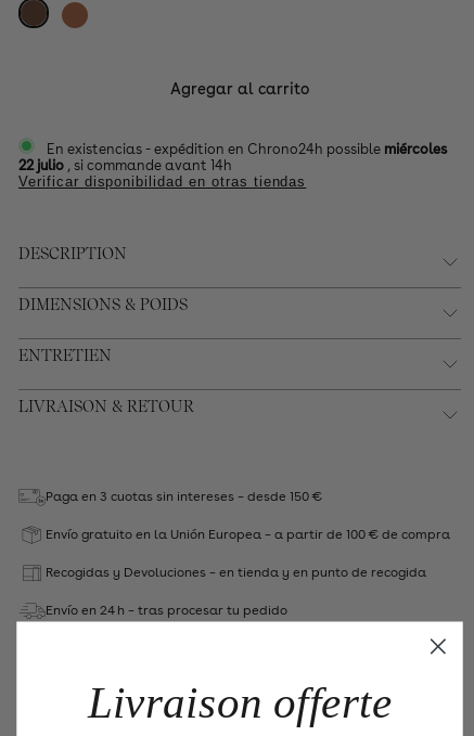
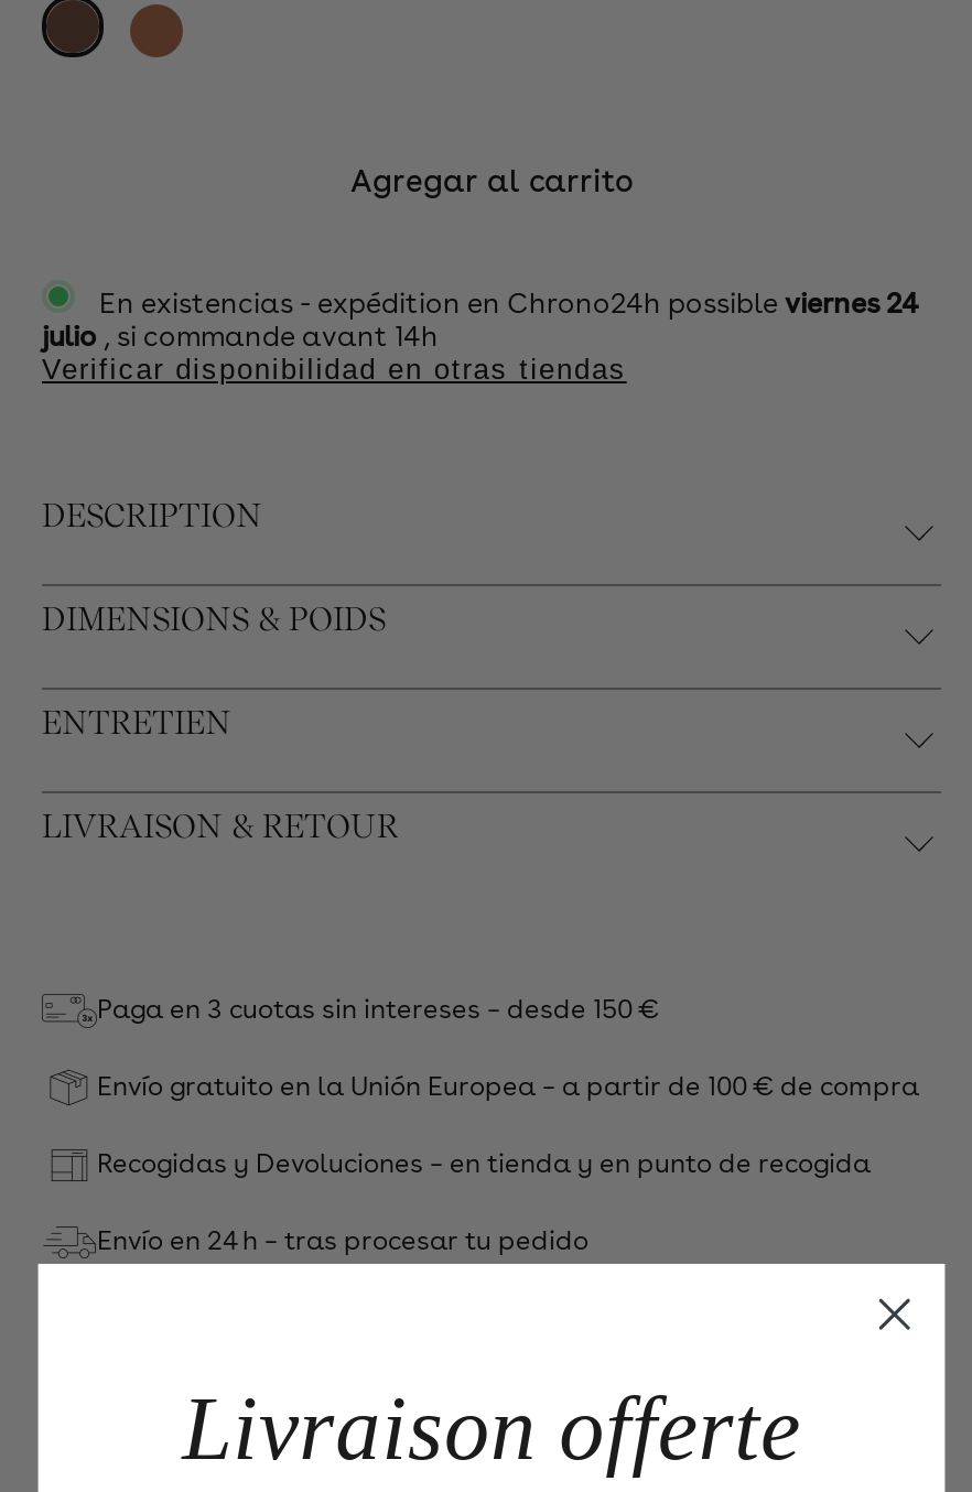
[18,141,447,174] En existencias - expédition en Chrono24h possible miércoles | 22 julio, si commande avant 14h -> [42,287,919,353] En existencias - expédition en Chrono24h possible viernes 24 | julio, si commande avant 14h

